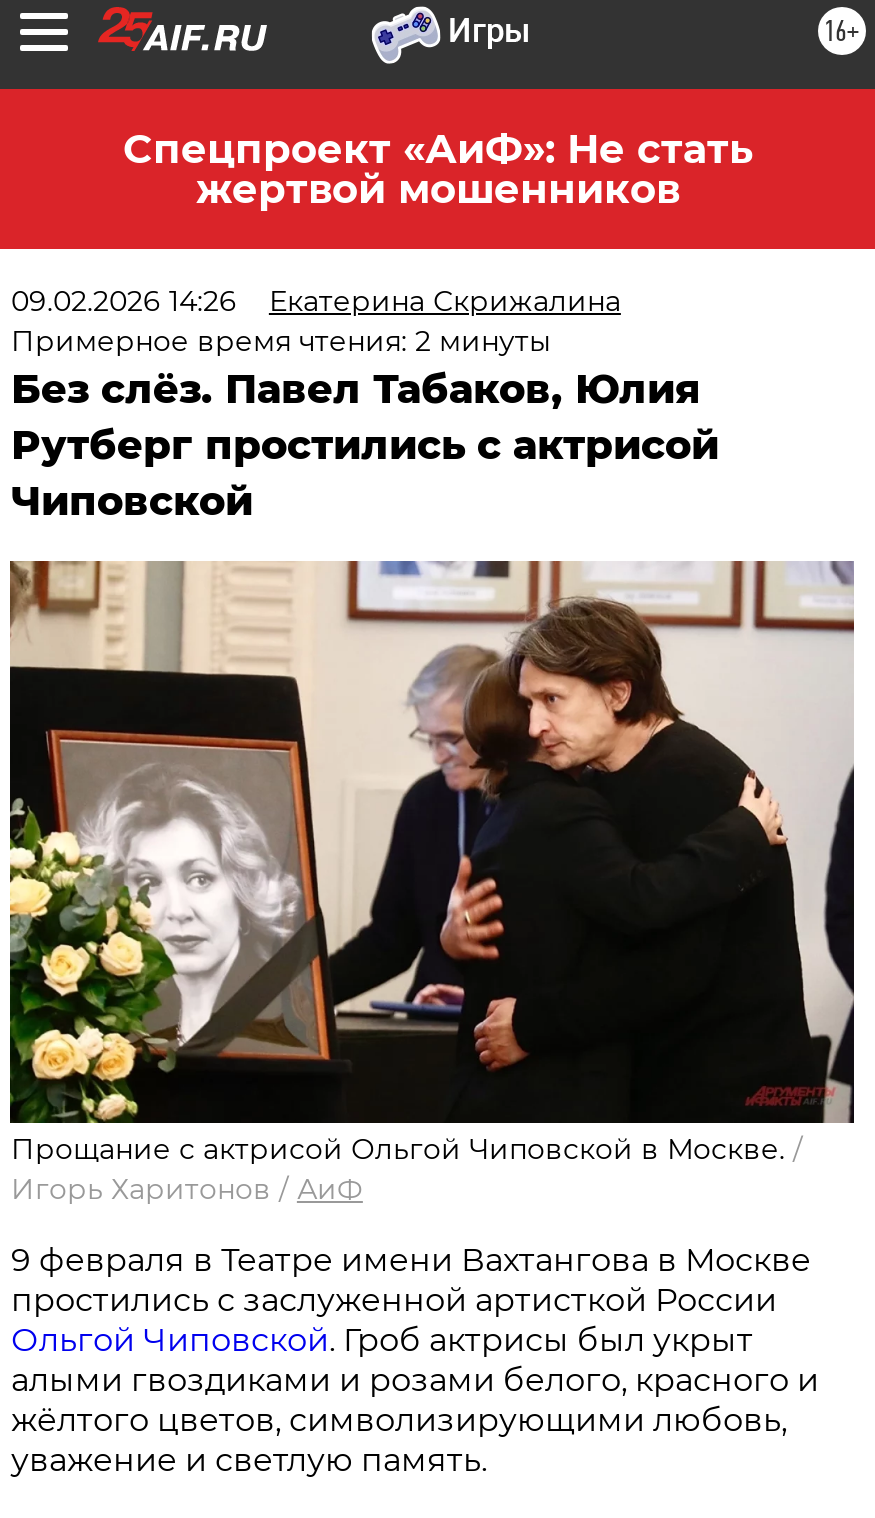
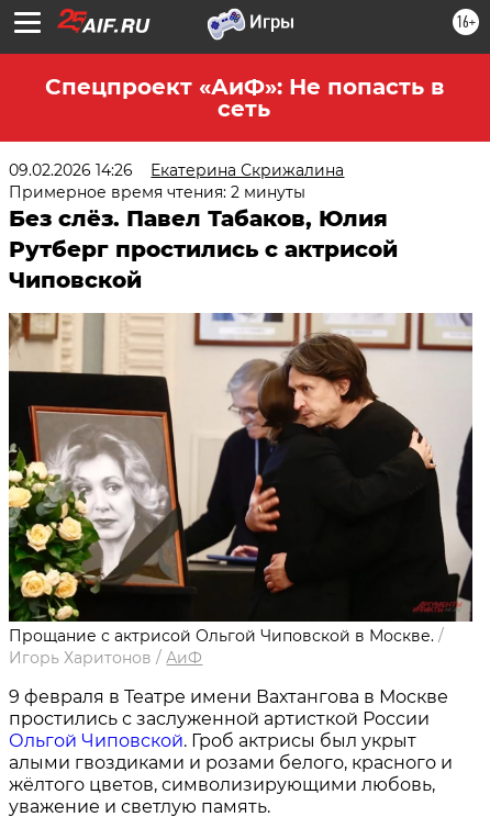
[123,125,753,213] Спецпроект «АиФ»: Не стать | жертвой мошенников -> [44,74,443,122] Спецпроект «АиФ»: Не попасть в | сеть

